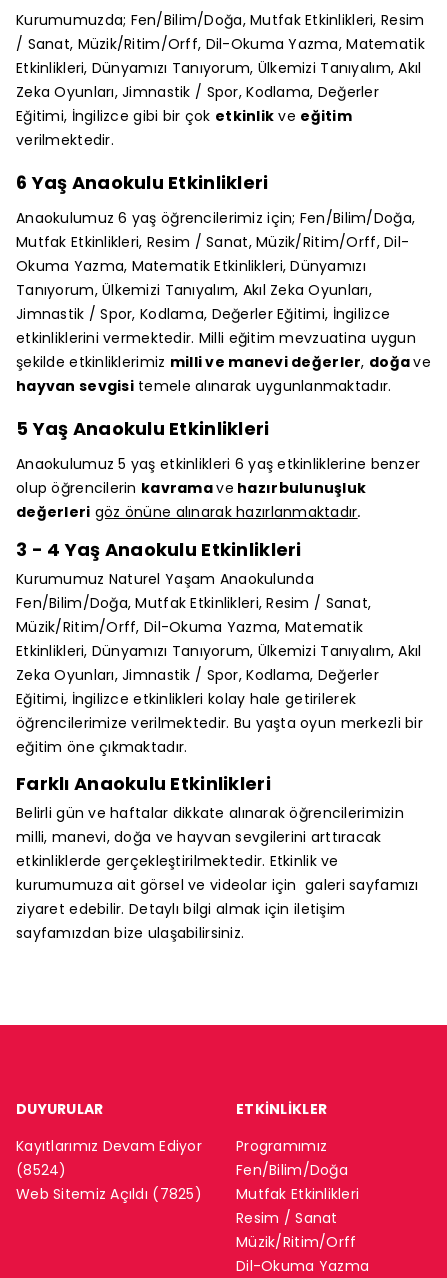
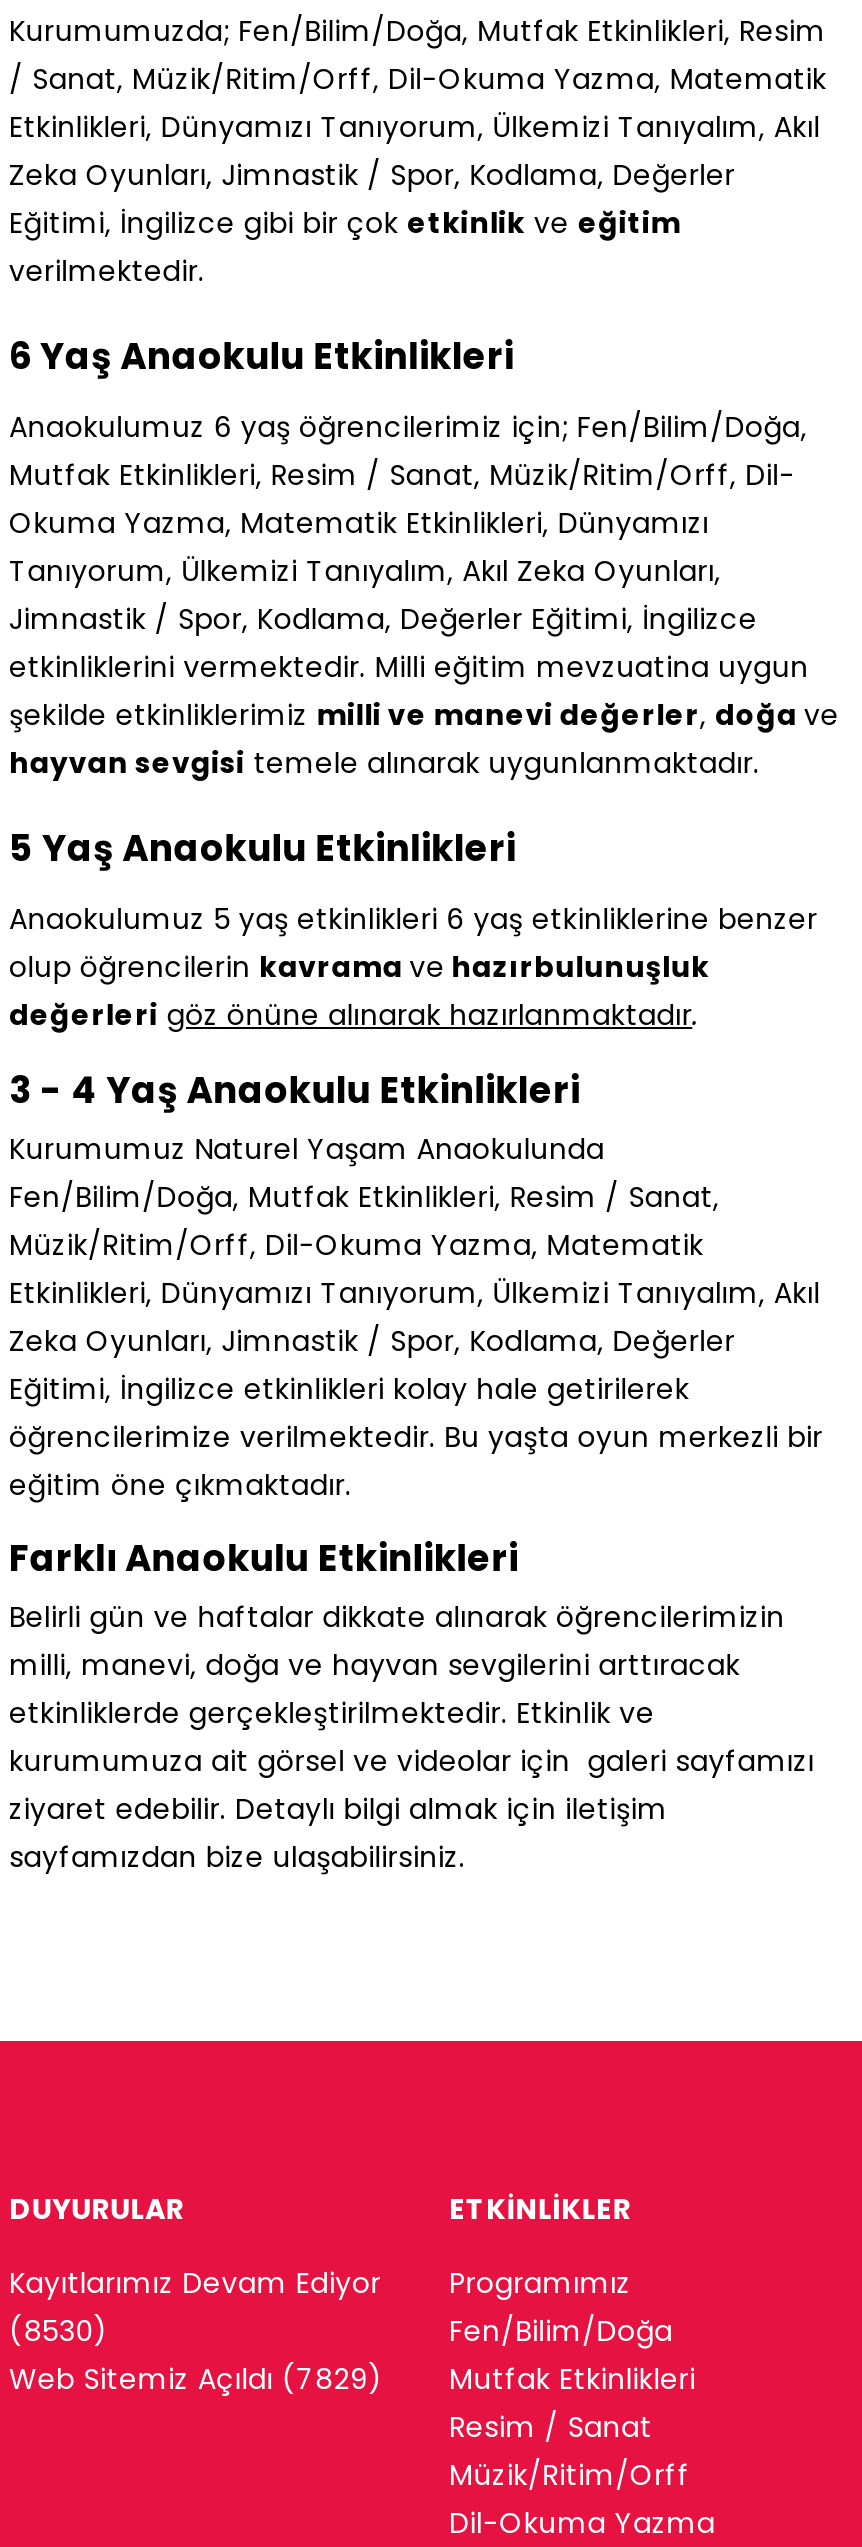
[16,1159,67,1179] (8524) -> [9,2310,108,2350] (8530)
[16,1183,202,1203] Web Sitemiz Açıldı (7825) -> [9,2358,383,2398] Web Sitemiz Açıldı (7829)

